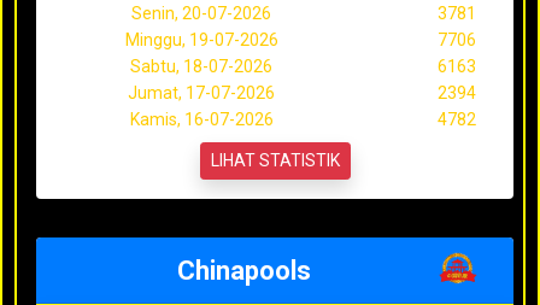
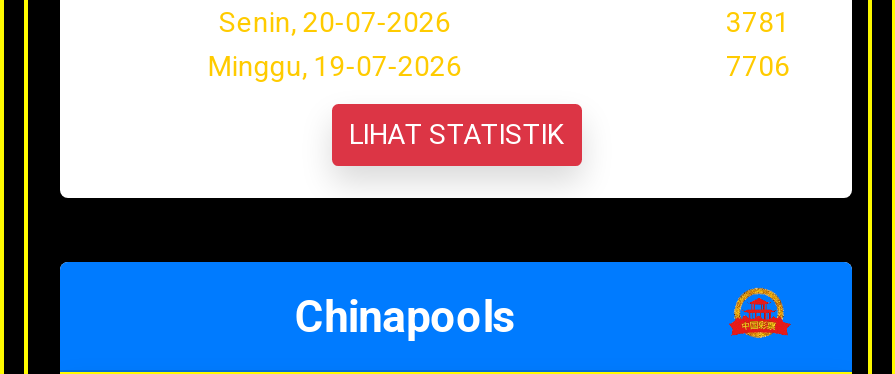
[128,57,476,129] Sabtu, 18-07-2026 | 6163 | Jumat, 17-07-2026 | 2394 | Kamis, 16-07-2026 | 4782 -> none

